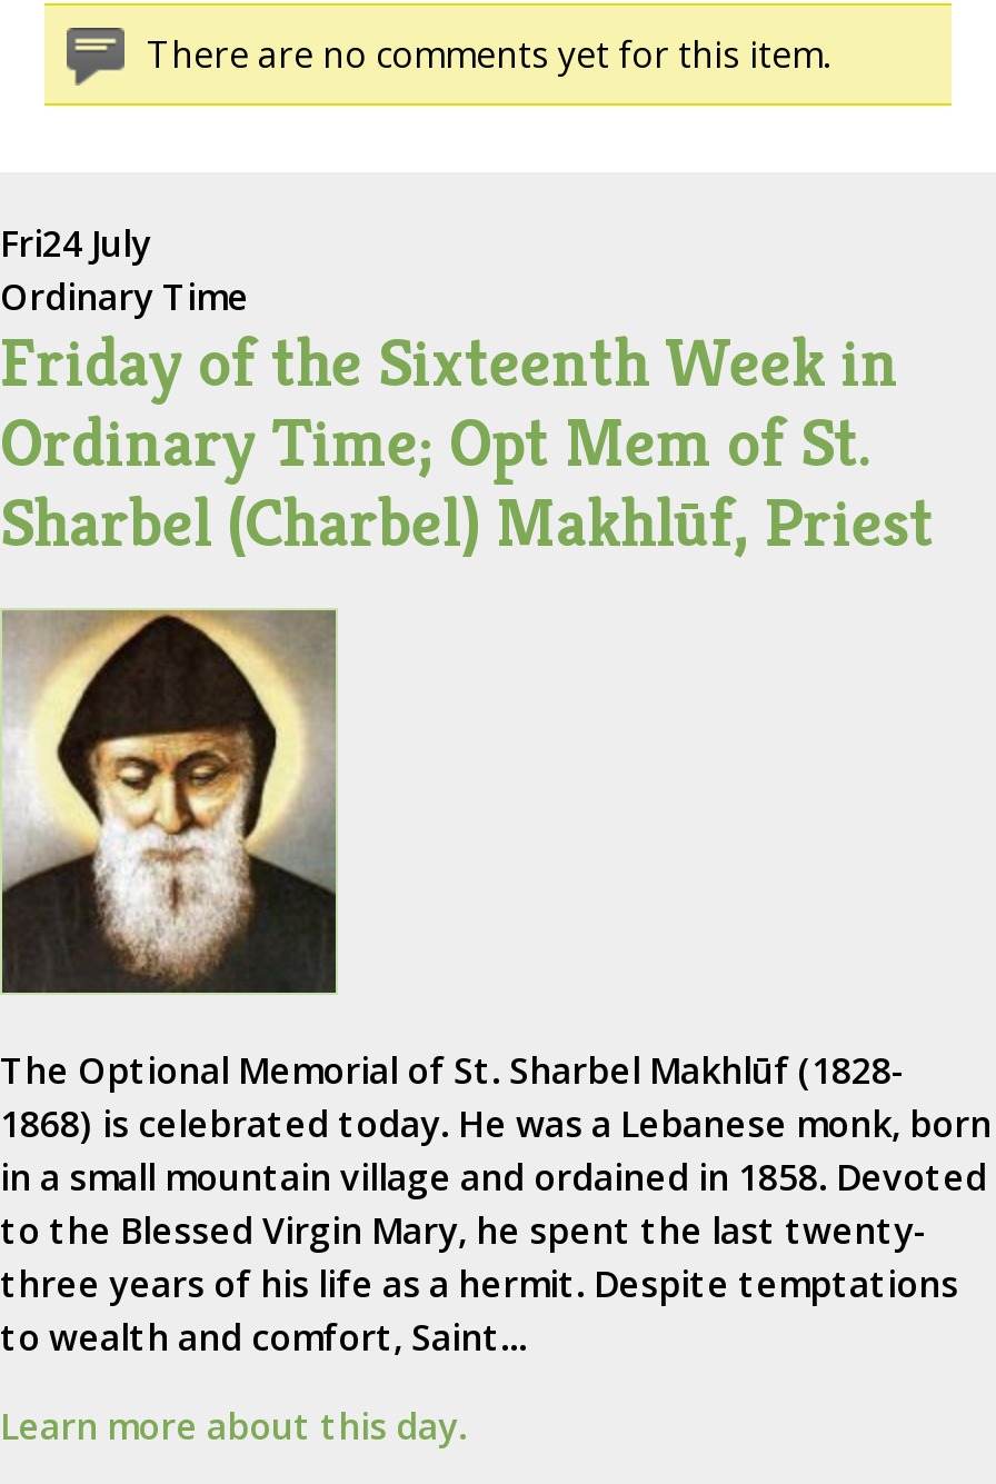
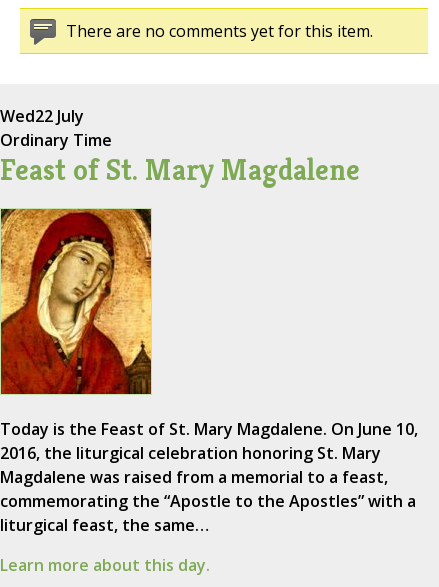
[0,219,151,268] Fri24 July -> [0,105,84,127] Wed22 July
[0,321,934,566] Friday of the Sixteenth Week in | Ordinary Time; Opt Mem of St. | Sharbel (Charbel) Makhlūf, Priest -> [0,151,360,189] Feast of St. Mary Magdalene
[7,608,338,899] [image] -> [3,269,152,387] [image]
[0,1046,992,1362] The Optional Memorial of St. Sharbel Makhlūf (1828- | 1868) is celebrated today. He was a Lebanese monk, born | in a small mountain village and ordained in 1858. Devoted | to the Blessed Virgin Mary, he spent the last twenty- | three years of his life as a hermit. Despite temptations | to wealth and comfort, Saint… -> [0,418,418,536] Today is the Feast of St. Mary Magdalene. On June 10, | 2016, the liturgical celebration honoring St. Mary | Magdalene was raised from a memorial to a feast, | commemorating the “Apostle to the Apostles” with a | liturgical feast, the same…

